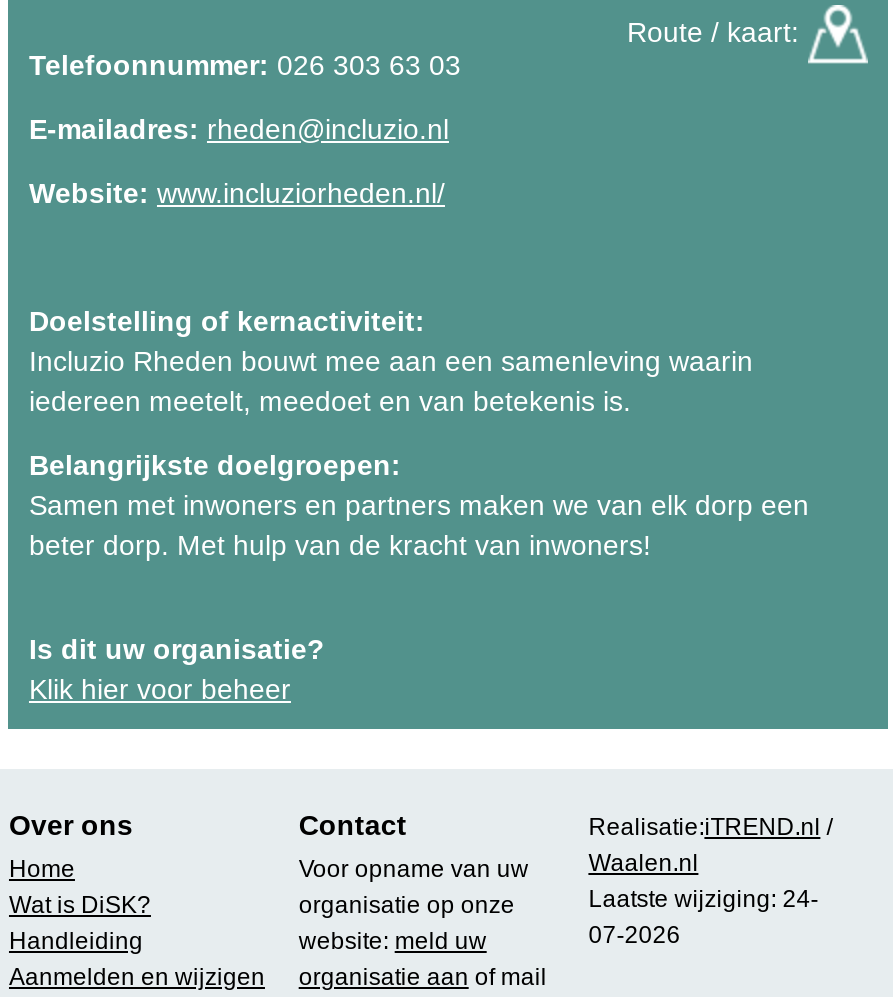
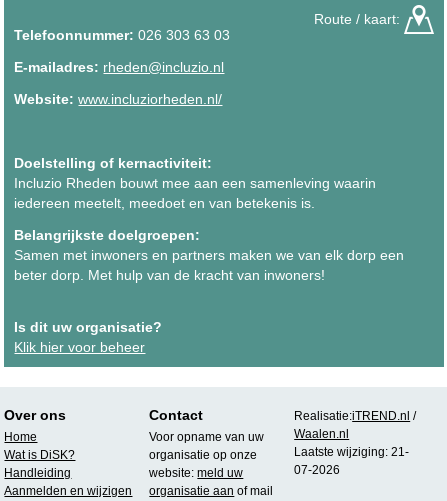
[588,884,818,912] Laatste wijziging: 24- -> [294,445,409,459] Laatste wijziging: 21-

